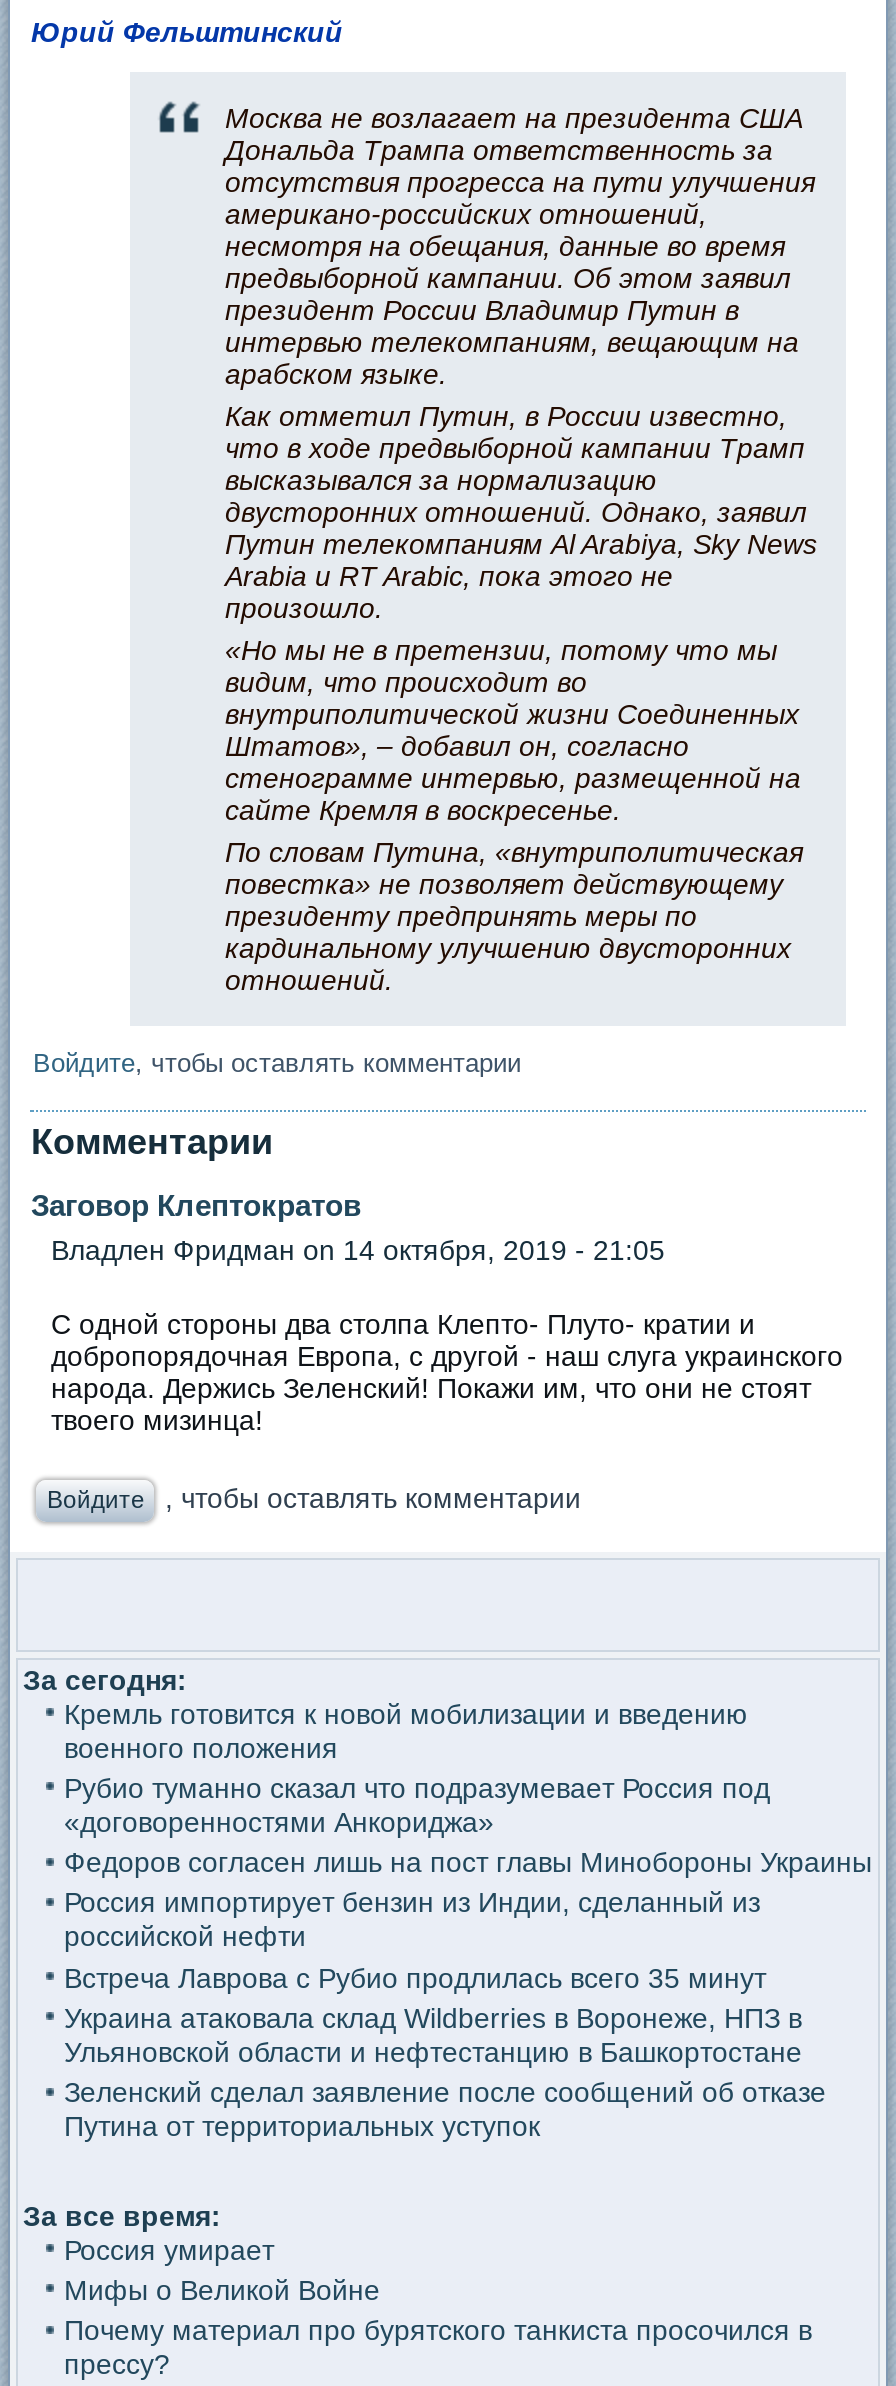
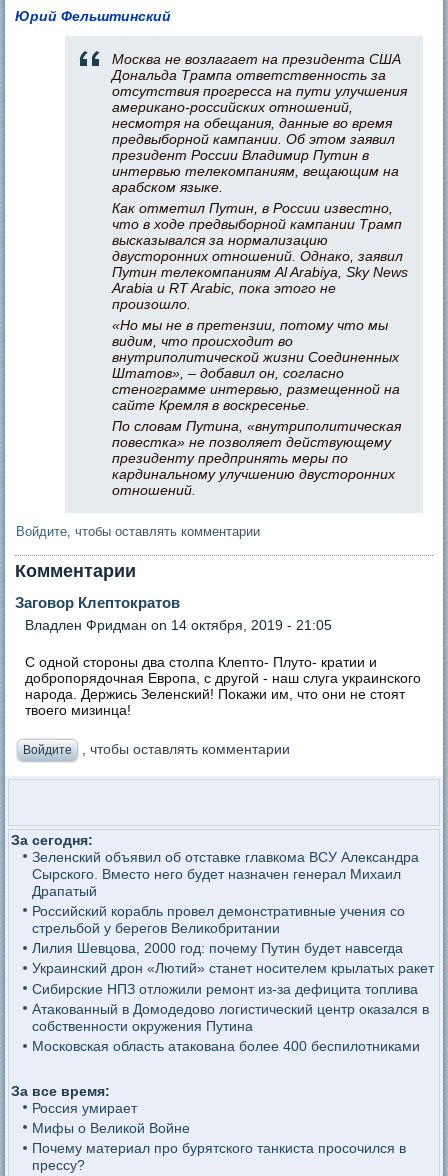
[64,1697,872,2142] Кремль готовится к новой мобилизации и введению | военного положения | Рубио туманно сказал что подразумевает Россия под | «договоренностями Анкориджа» | Федоров согласен лишь на пост главы Минобороны Украины | Россия импортирует бензин из Индии, сделанный из | российской нефти | Встреча Лаврова с Рубио продлилась всего 35 минут | Украина атаковала склад Wildberries в Воронеже, НПЗ в | Ульяновской области и нефтестанцию в Башкортостане | Зеленский сделал заявление после сообщений об отказе | Путина от территориальных уступок -> [32,849,434,1054] Зеленский объявил об отставке главкома ВСУ Александра | Сырского. Вместо него будет назначен генерал Михаил | Драпатый | Российский корабль провел демонстративные учения со | стрельбой у берегов Великобритании | Лилия Шевцова, 2000 год: почему Путин будет навсегда | Украинский дрон «Лютий» станет носителем крылатых ракет | Сибирские НПЗ отложили ремонт из-за дефицита топлива | Атакованный в Домодедово логистический центр оказался в | собственности окружения Путина | Московская область атакована более 400 беспилотниками

